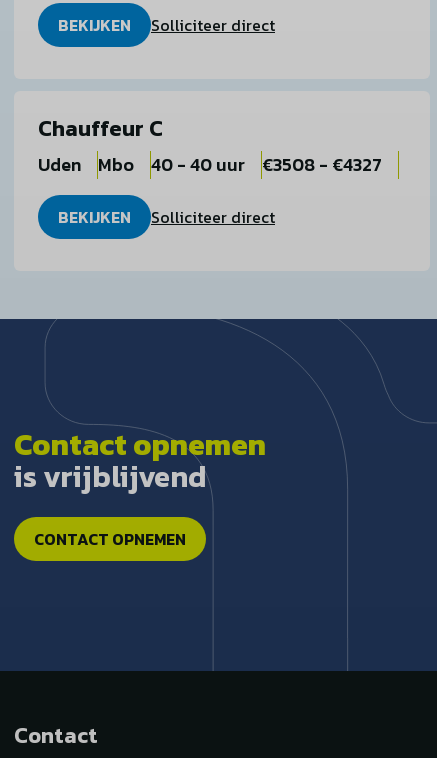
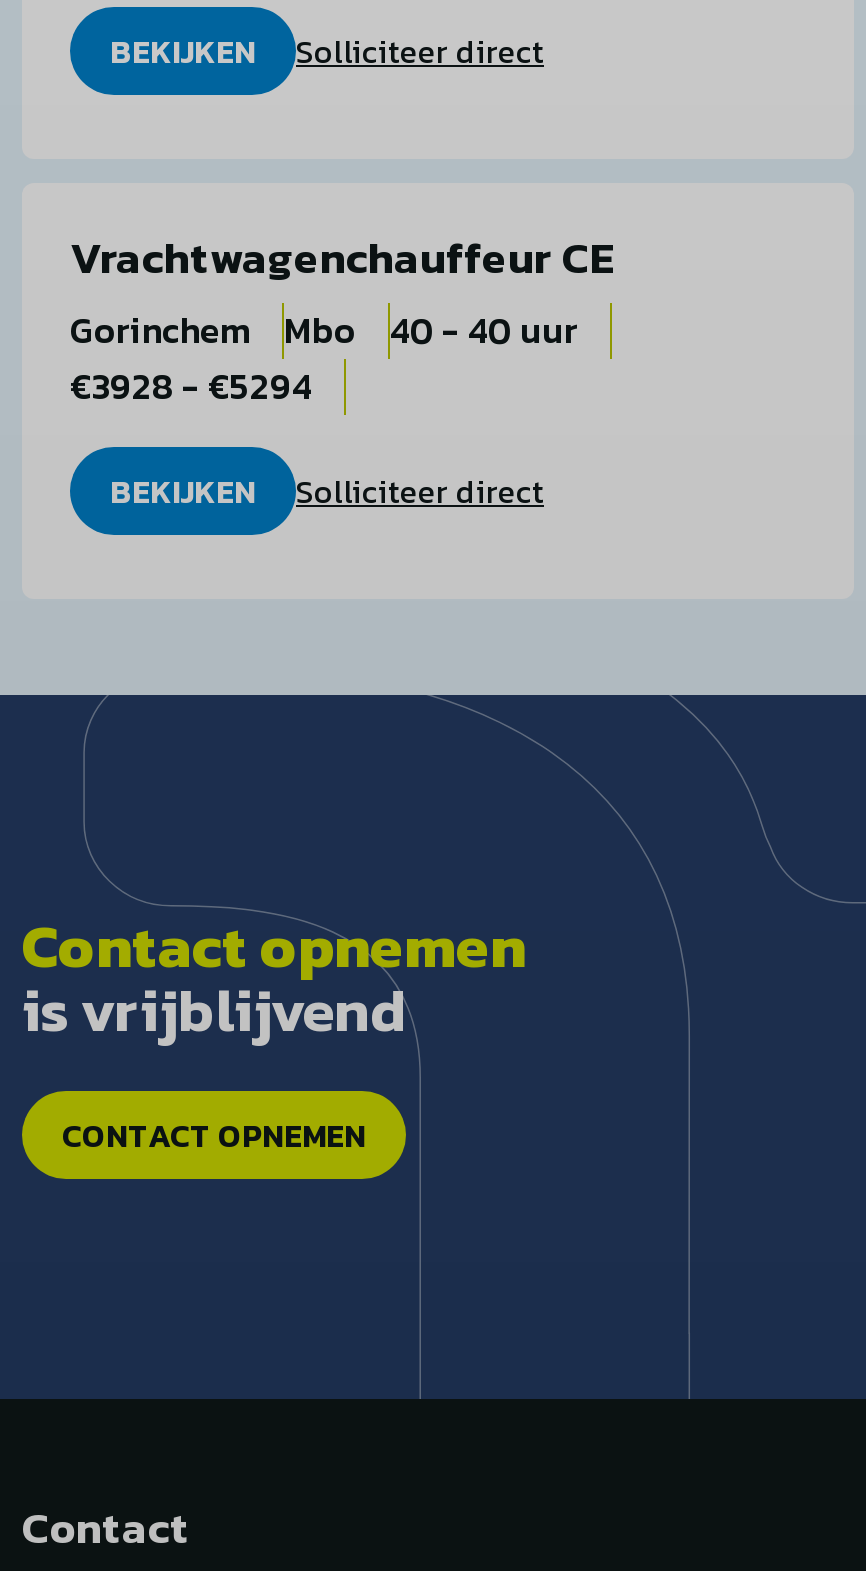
[38,112,163,178] Chauffeur C | Uden -> [70,226,614,358] Vrachtwagenchauffeur CE | Gorinchem
[262,151,382,178] €3508 - €4327 -> [70,360,312,414] €3928 - €5294

